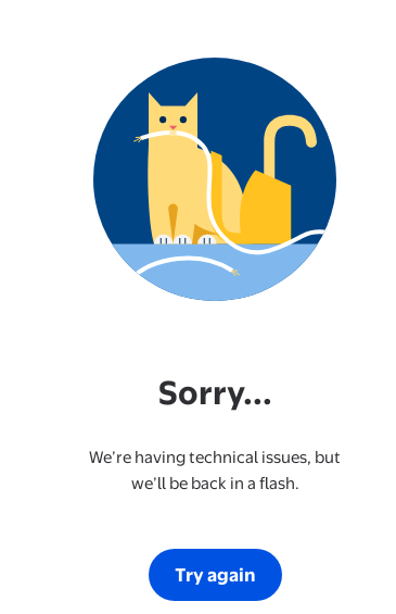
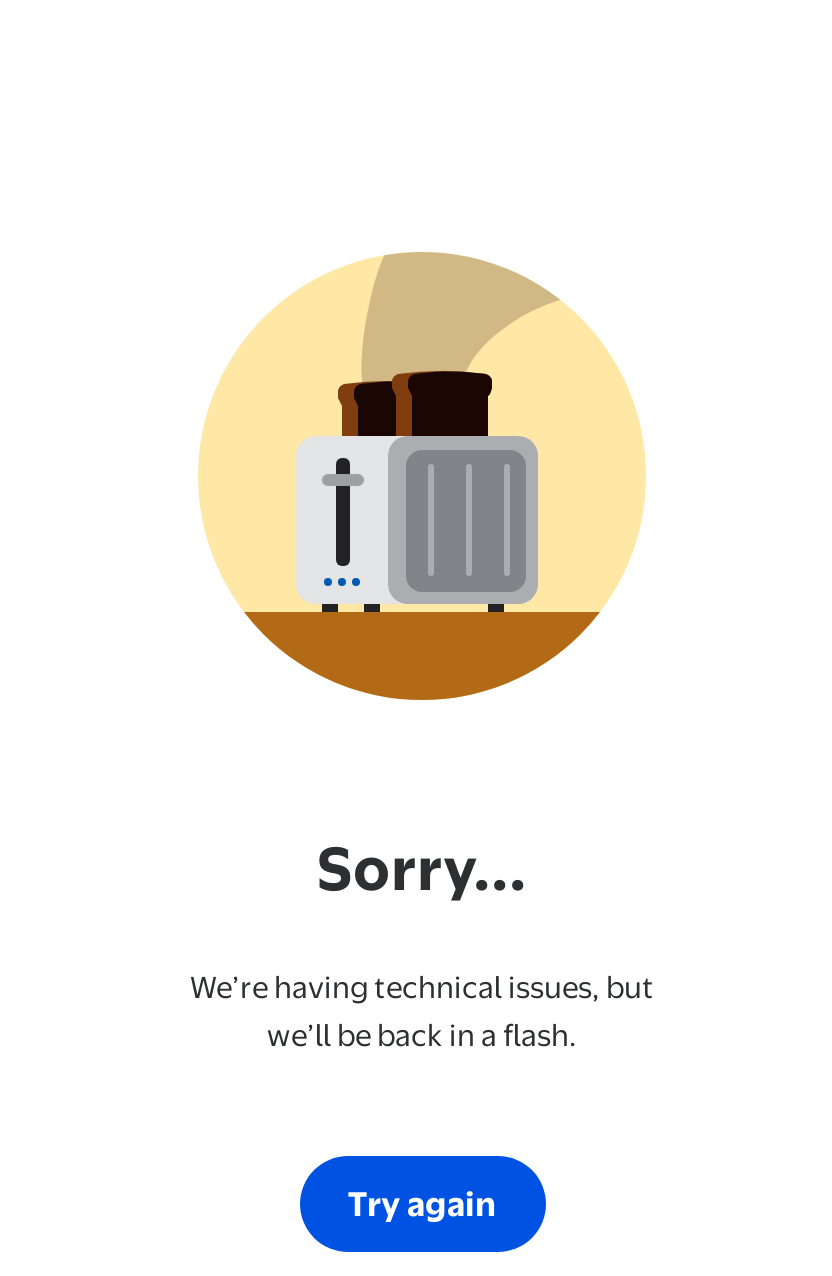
[92,57,337,302] [image] -> [198,252,646,702] [image]

